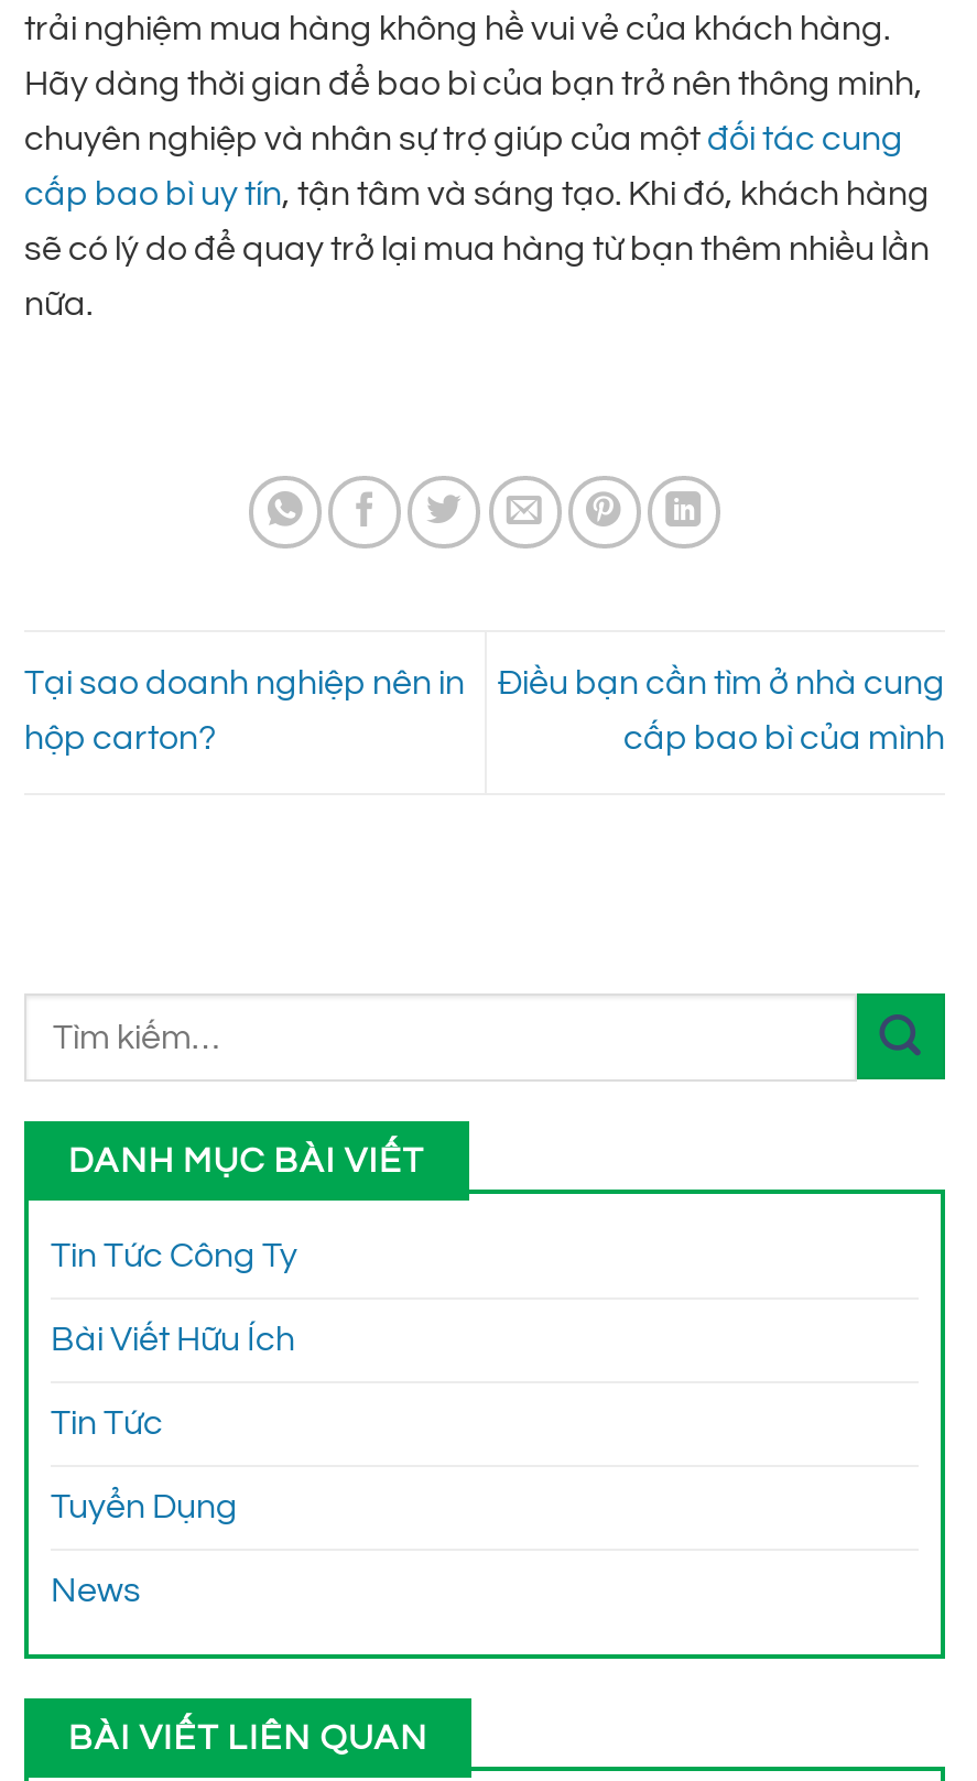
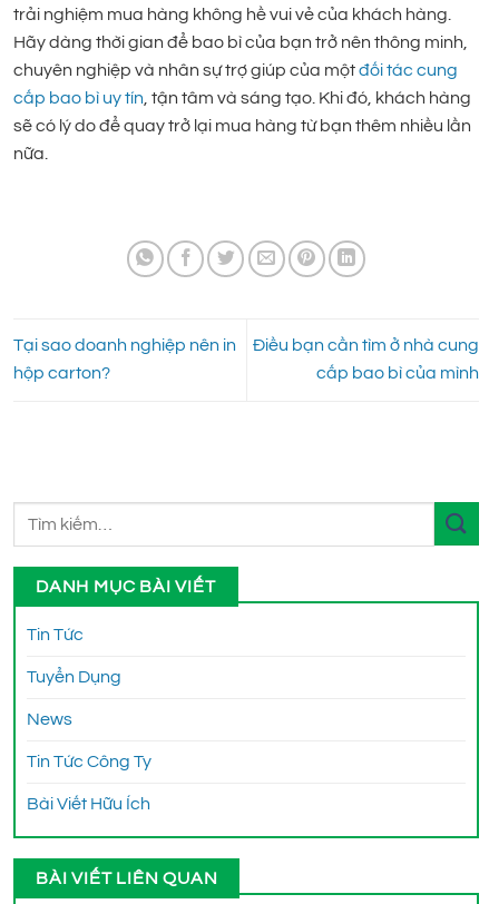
moved [51,1238,297,1357] -> [27,752,151,812]: Tin Tức Công Ty | Bài Viết Hữu Ích
moved [51,1405,238,1608] -> [27,625,121,728]: Tin Tức | Tuyển Dụng | News

